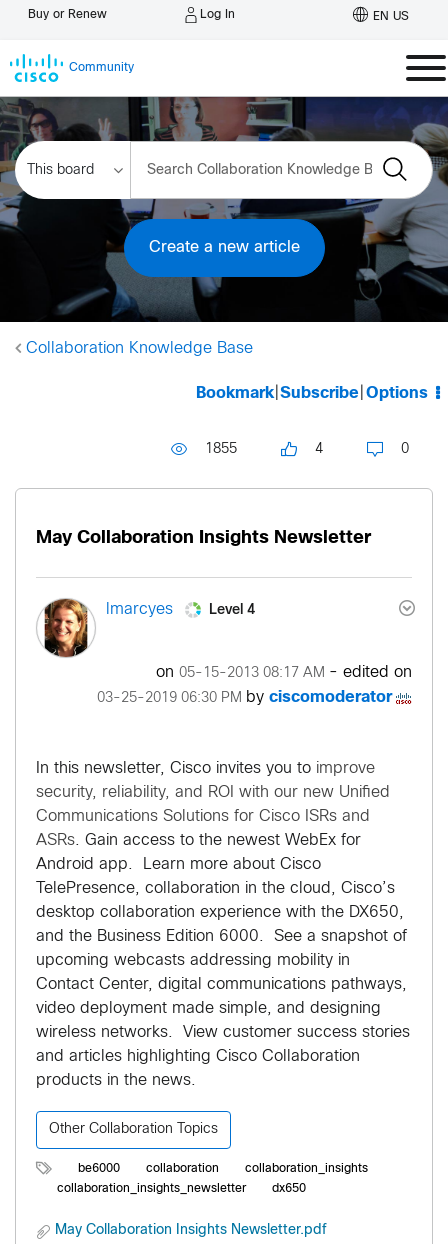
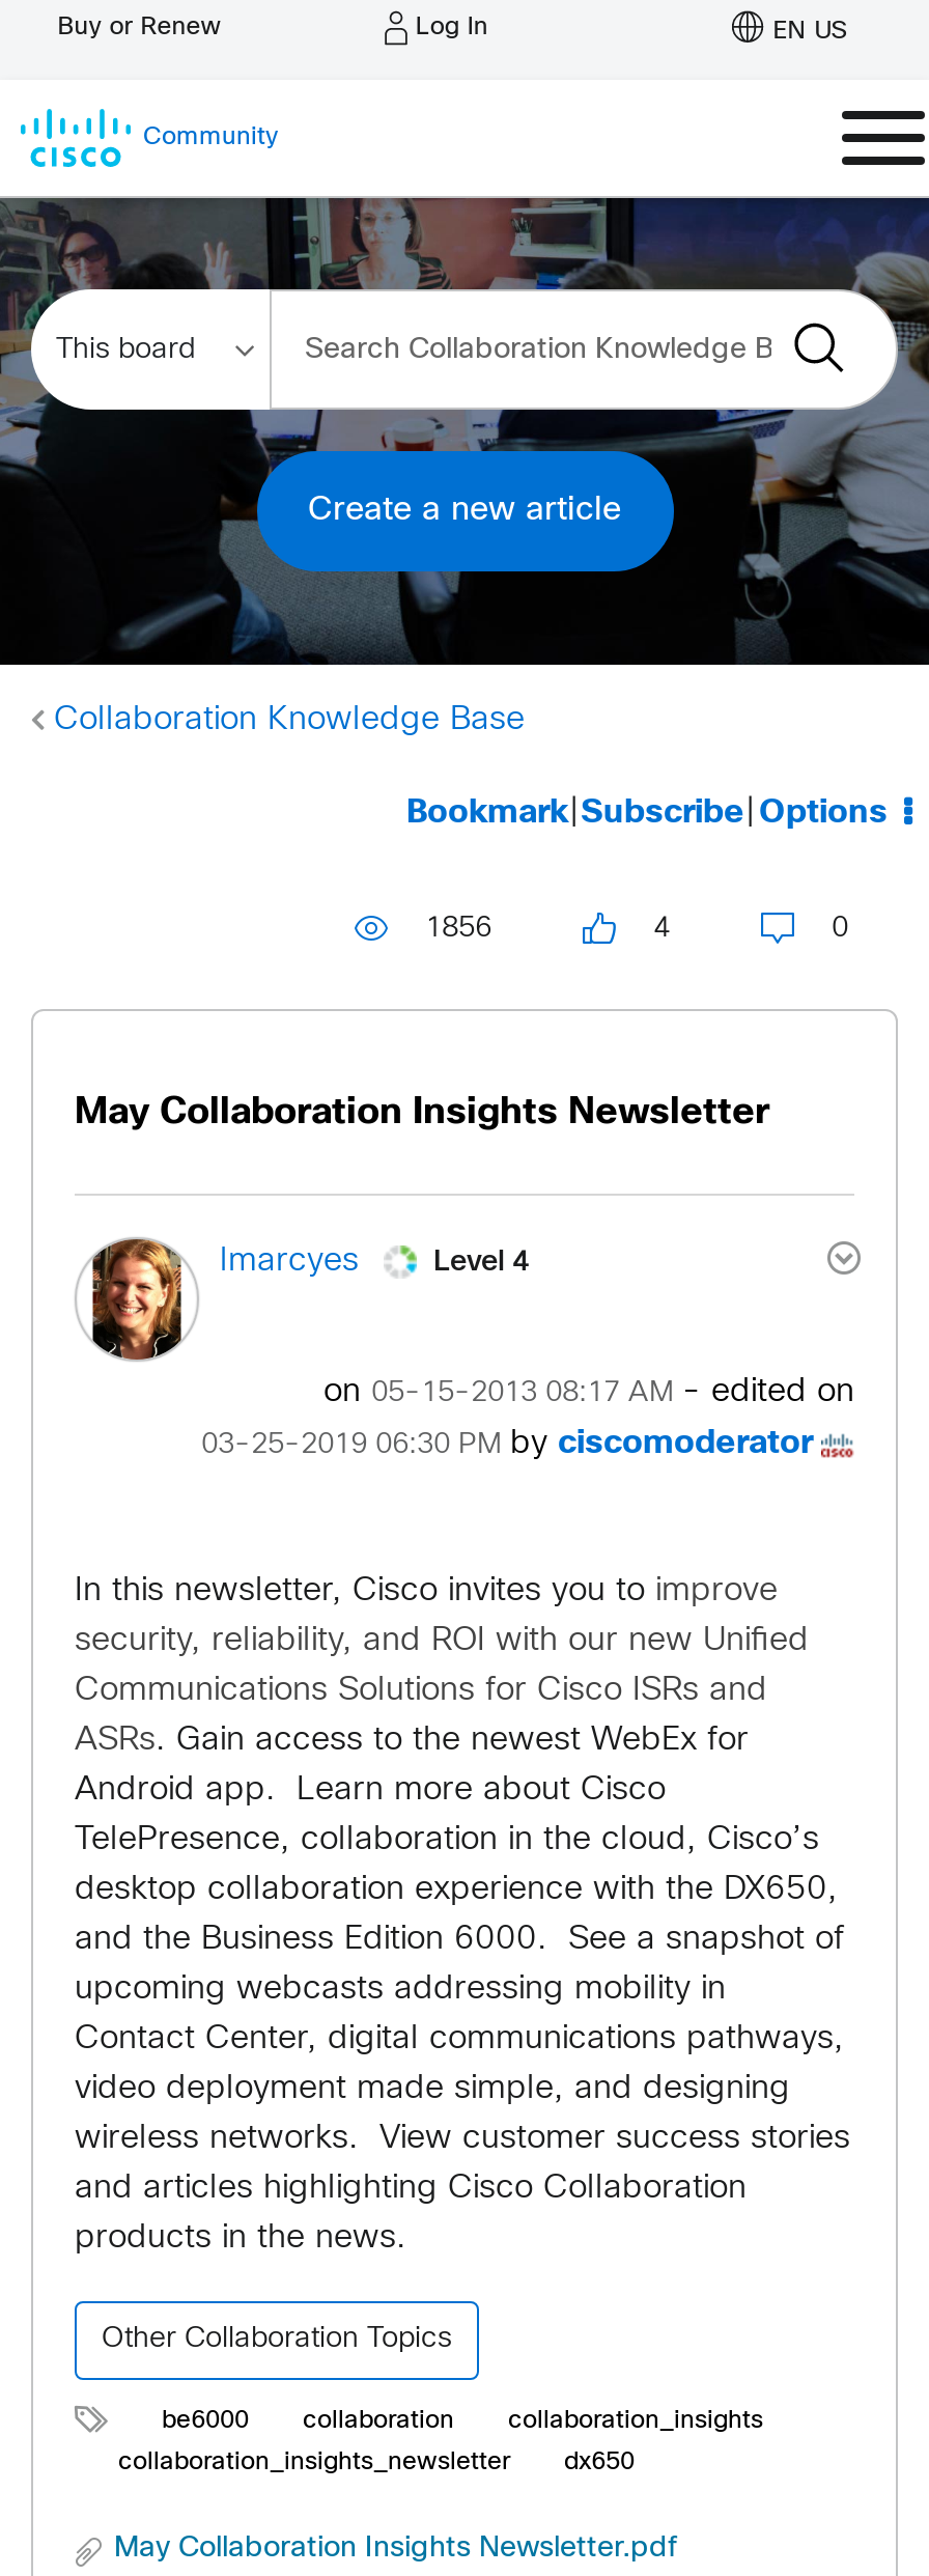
[205,443,237,456] 1855 -> [425,916,491,943] 1856

